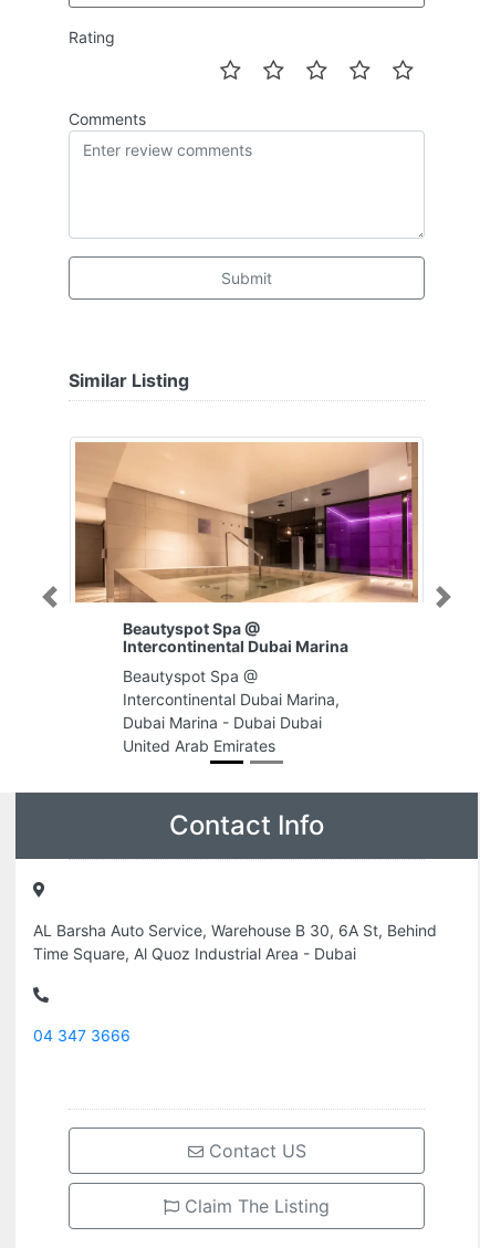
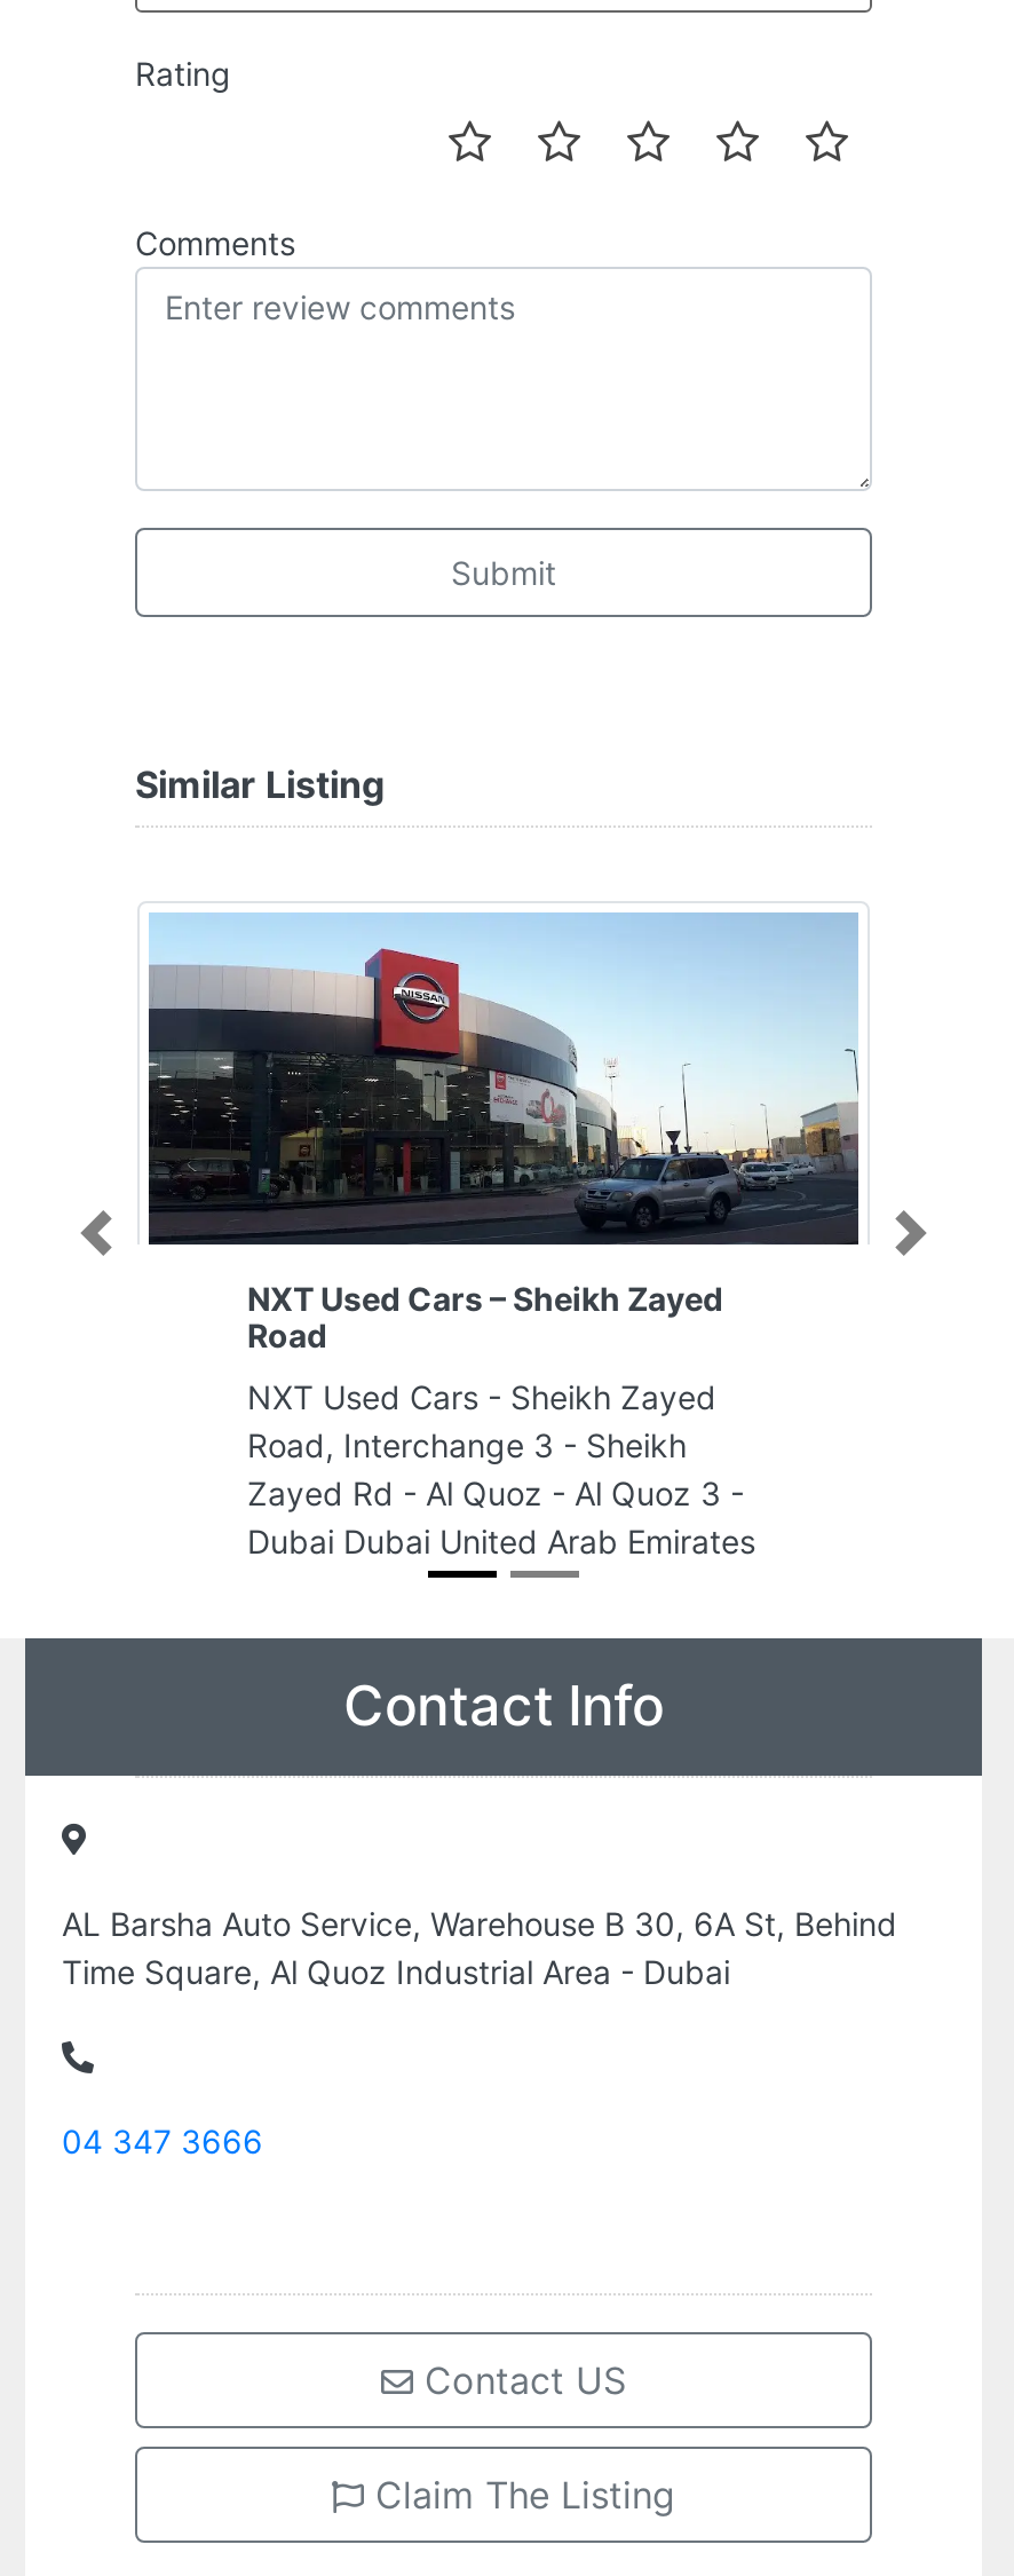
[74,441,419,655] [image] | Beautyspot Spa @ | Intercontinental Dubai Marina -> [146,912,861,1353] [image] | NXT Used Cars – Sheikh Zayed | Road
[123,666,340,754] Beautyspot Spa @ | Intercontinental Dubai Marina, | Dubai Marina - Dubai Dubai | United Arab Emirates -> [247,1376,755,1559] NXT Used Cars - Sheikh Zayed | Road, Interchange 3 - Sheikh | Zayed Rd - Al Quoz - Al Quoz 3 - | Dubai Dubai United Arab Emirates

